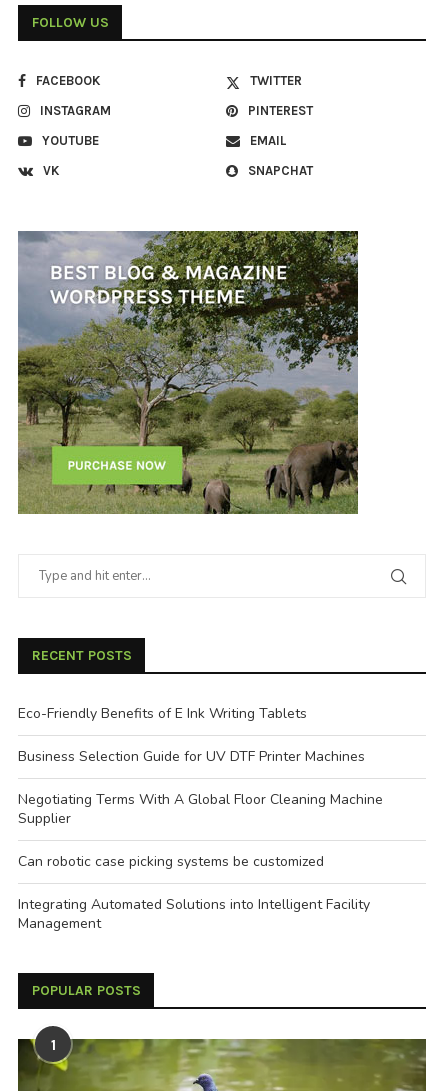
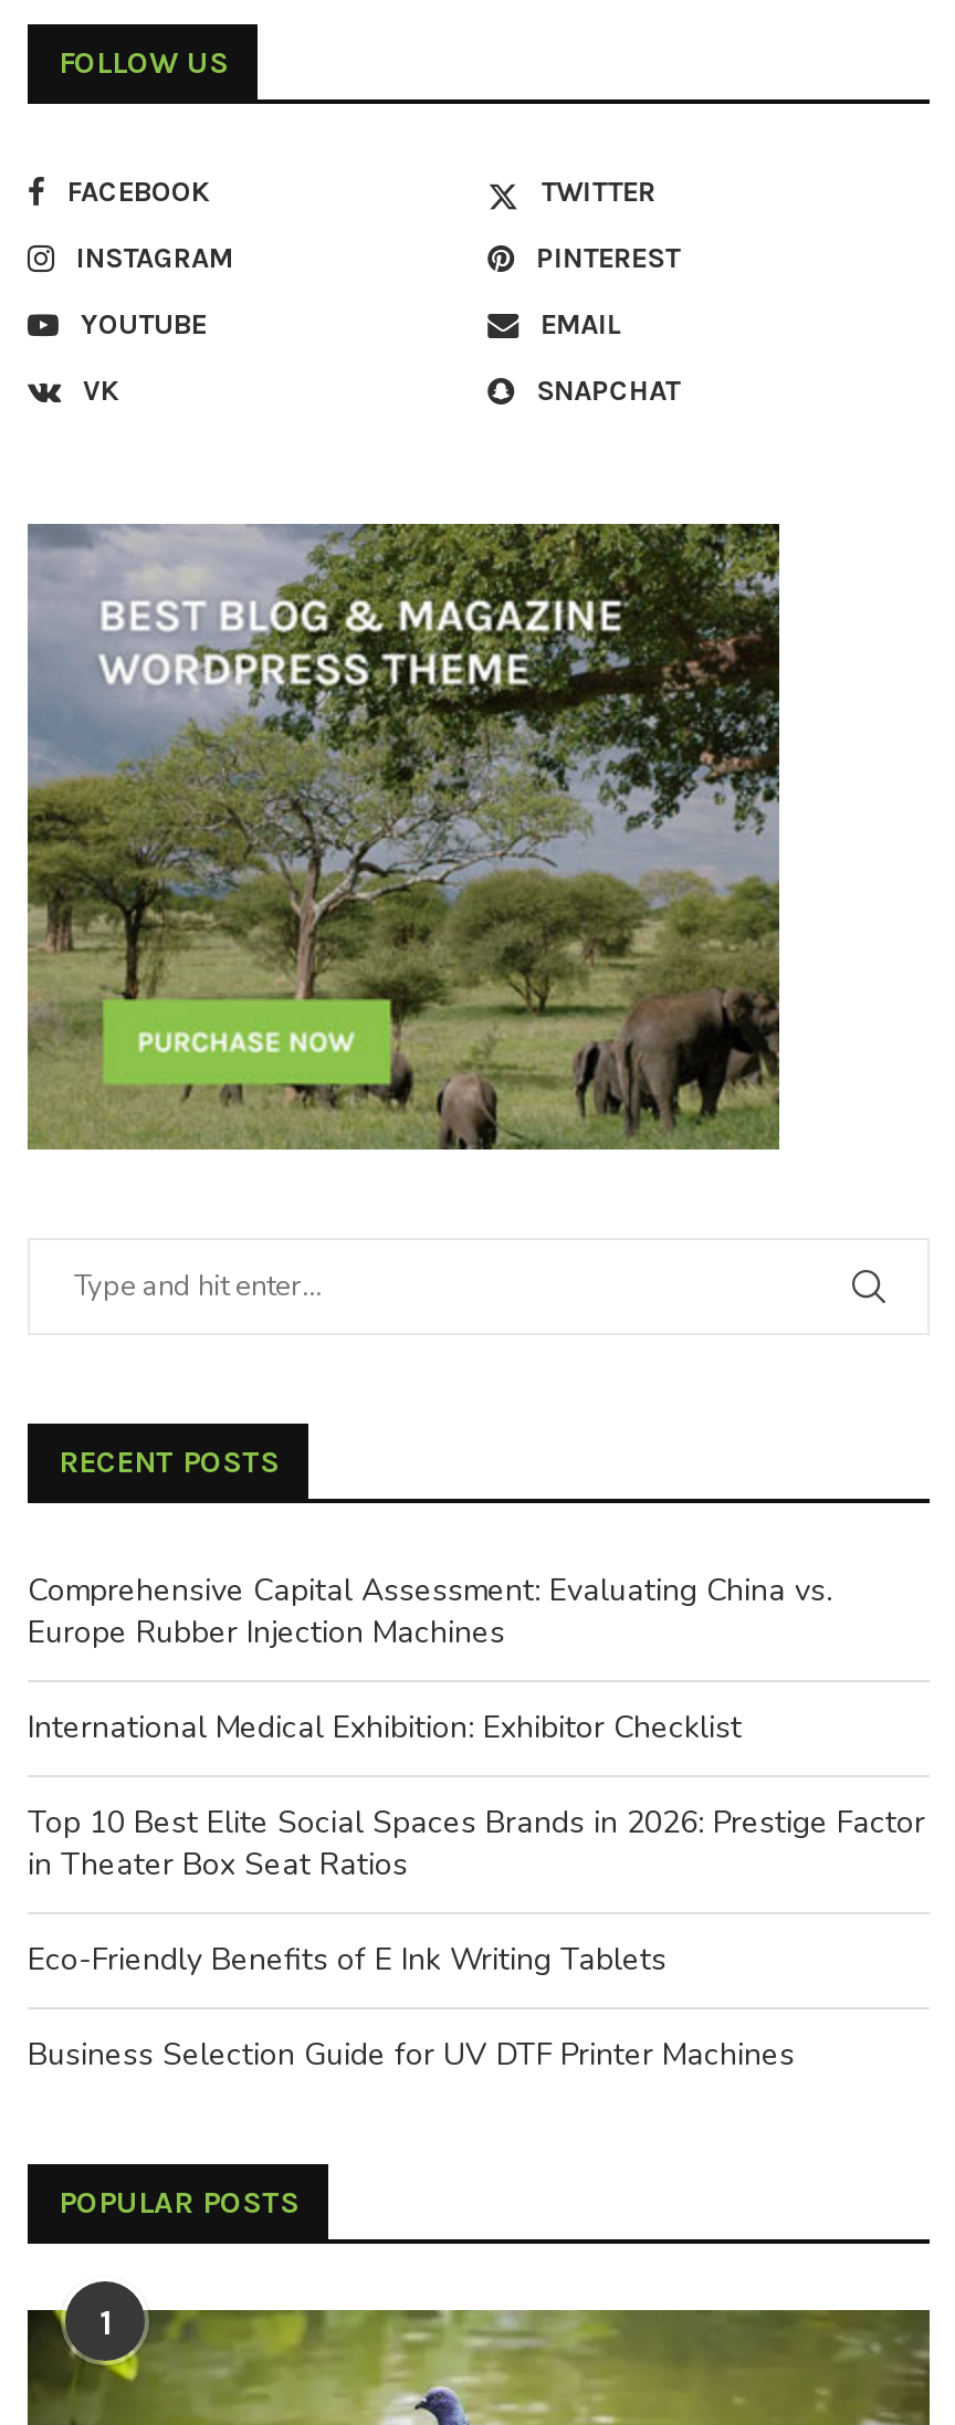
none -> [28,1571,925,1887] Comprehensive Capital Assessment: Evaluating China vs. | Europe Rubber Injection Machines | International Medical Exhibition: Exhibitor Checklist | Top 10 Best Elite Social Spaces Brands in 2026: Prestige Factor | in Theater Box Seat Ratios
moved [18,704,365,766] -> [28,1940,795,2077]: Eco-Friendly Benefits of E Ink Writing Tablets | Business Selection Guide for UV DTF Printer Machines
[18,790,383,933] Negotiating Terms With A Global Floor Cleaning Machine | Supplier | Can robotic case picking systems be customized | Integrating Automated Solutions into Intelligent Facility | Management -> none

